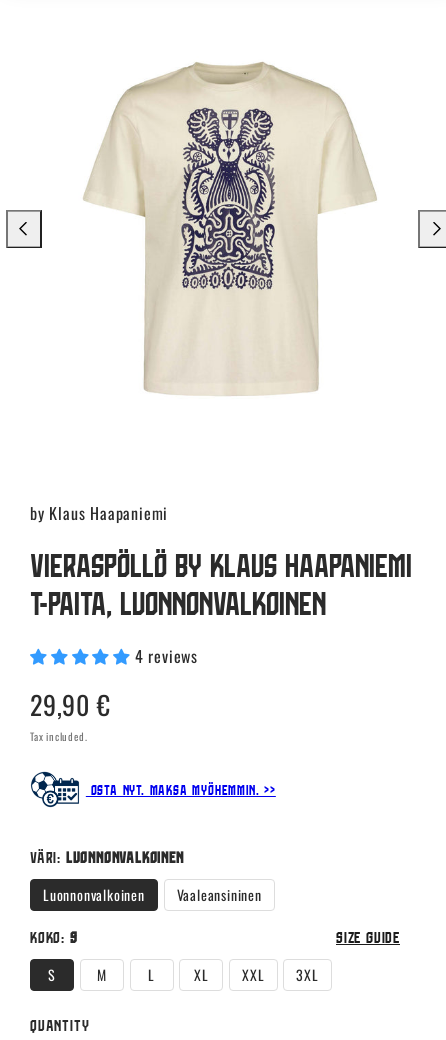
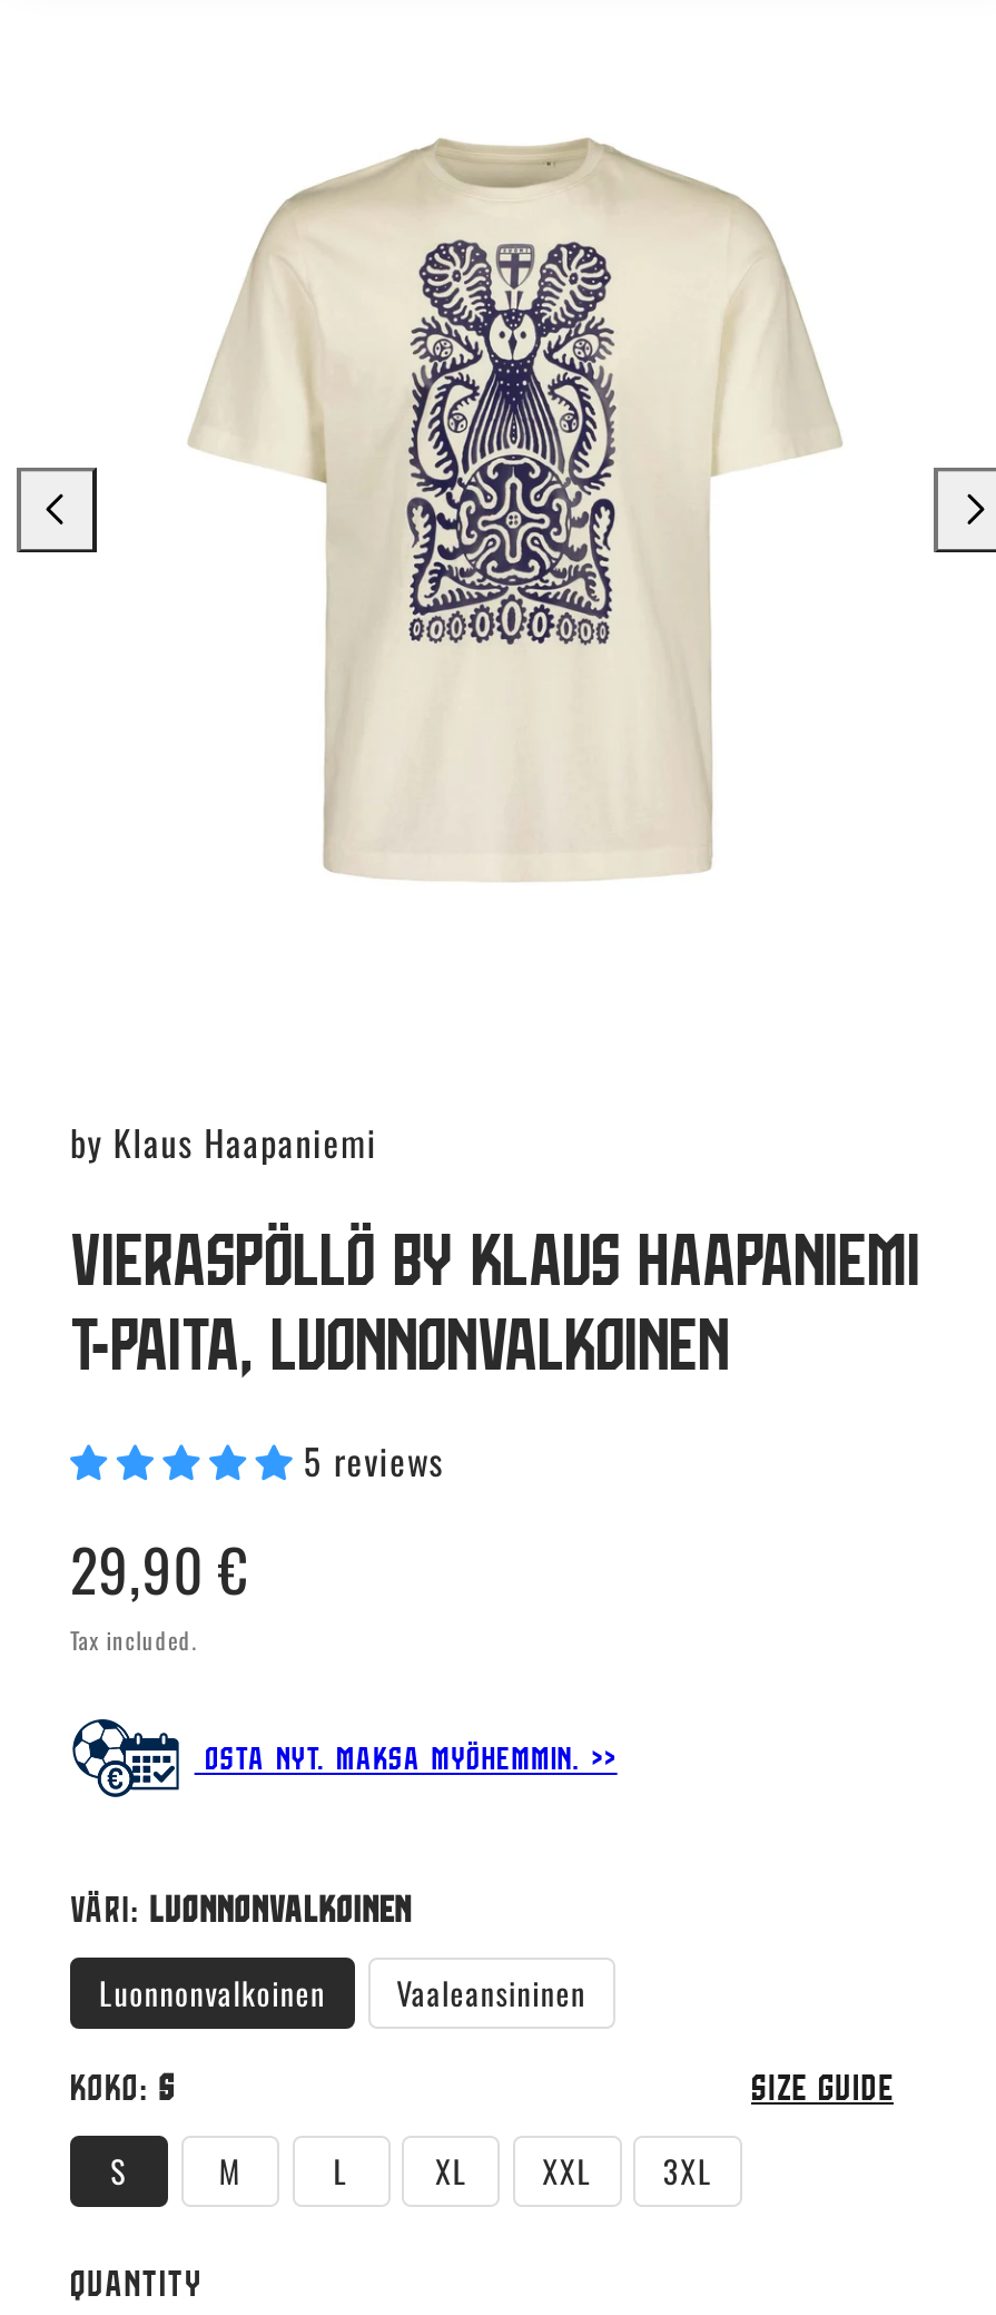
[135,644,198,668] 4 reviews -> [304,1434,444,1487] 5 reviews

